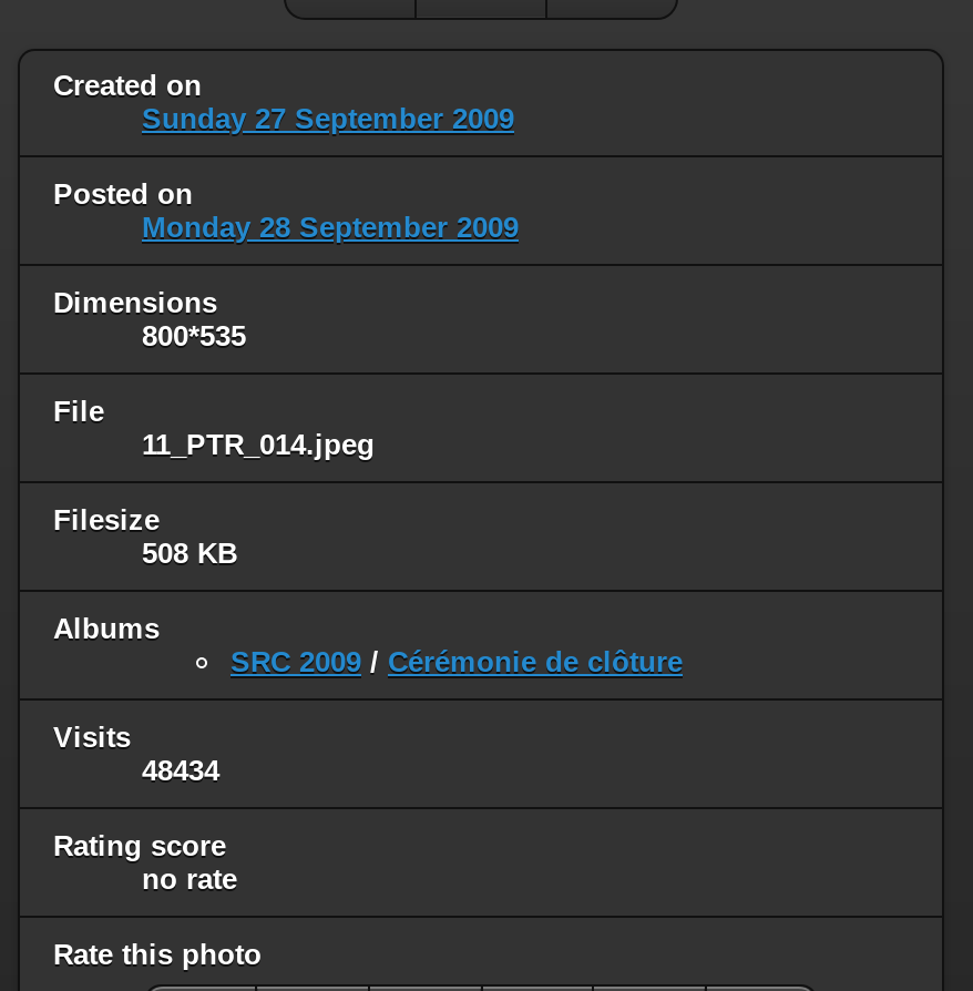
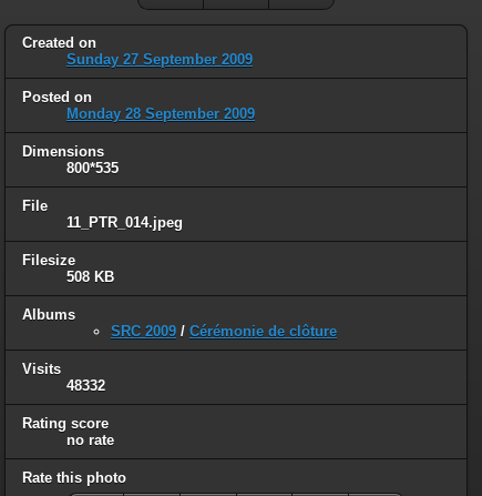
[142,754,219,787] 48434 -> [66,377,105,394] 48332

